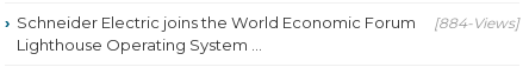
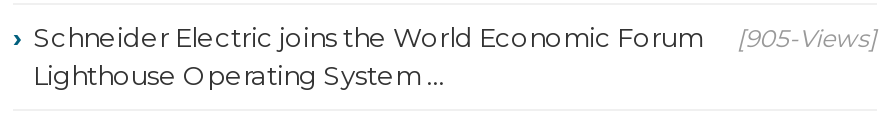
[17,13,519,32] Schneider Electric joins the World Economic Forum [884-Views] -> [33,21,877,53] Schneider Electric joins the World Economic Forum [905-Views]

